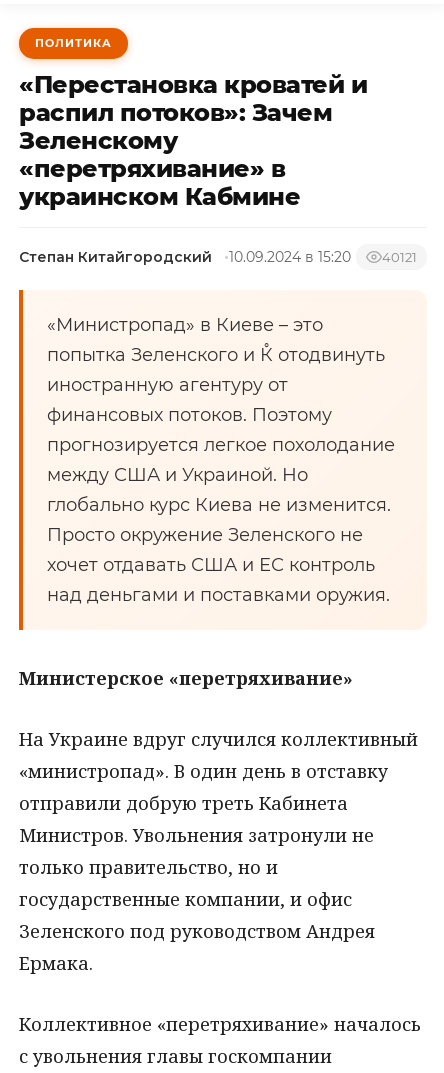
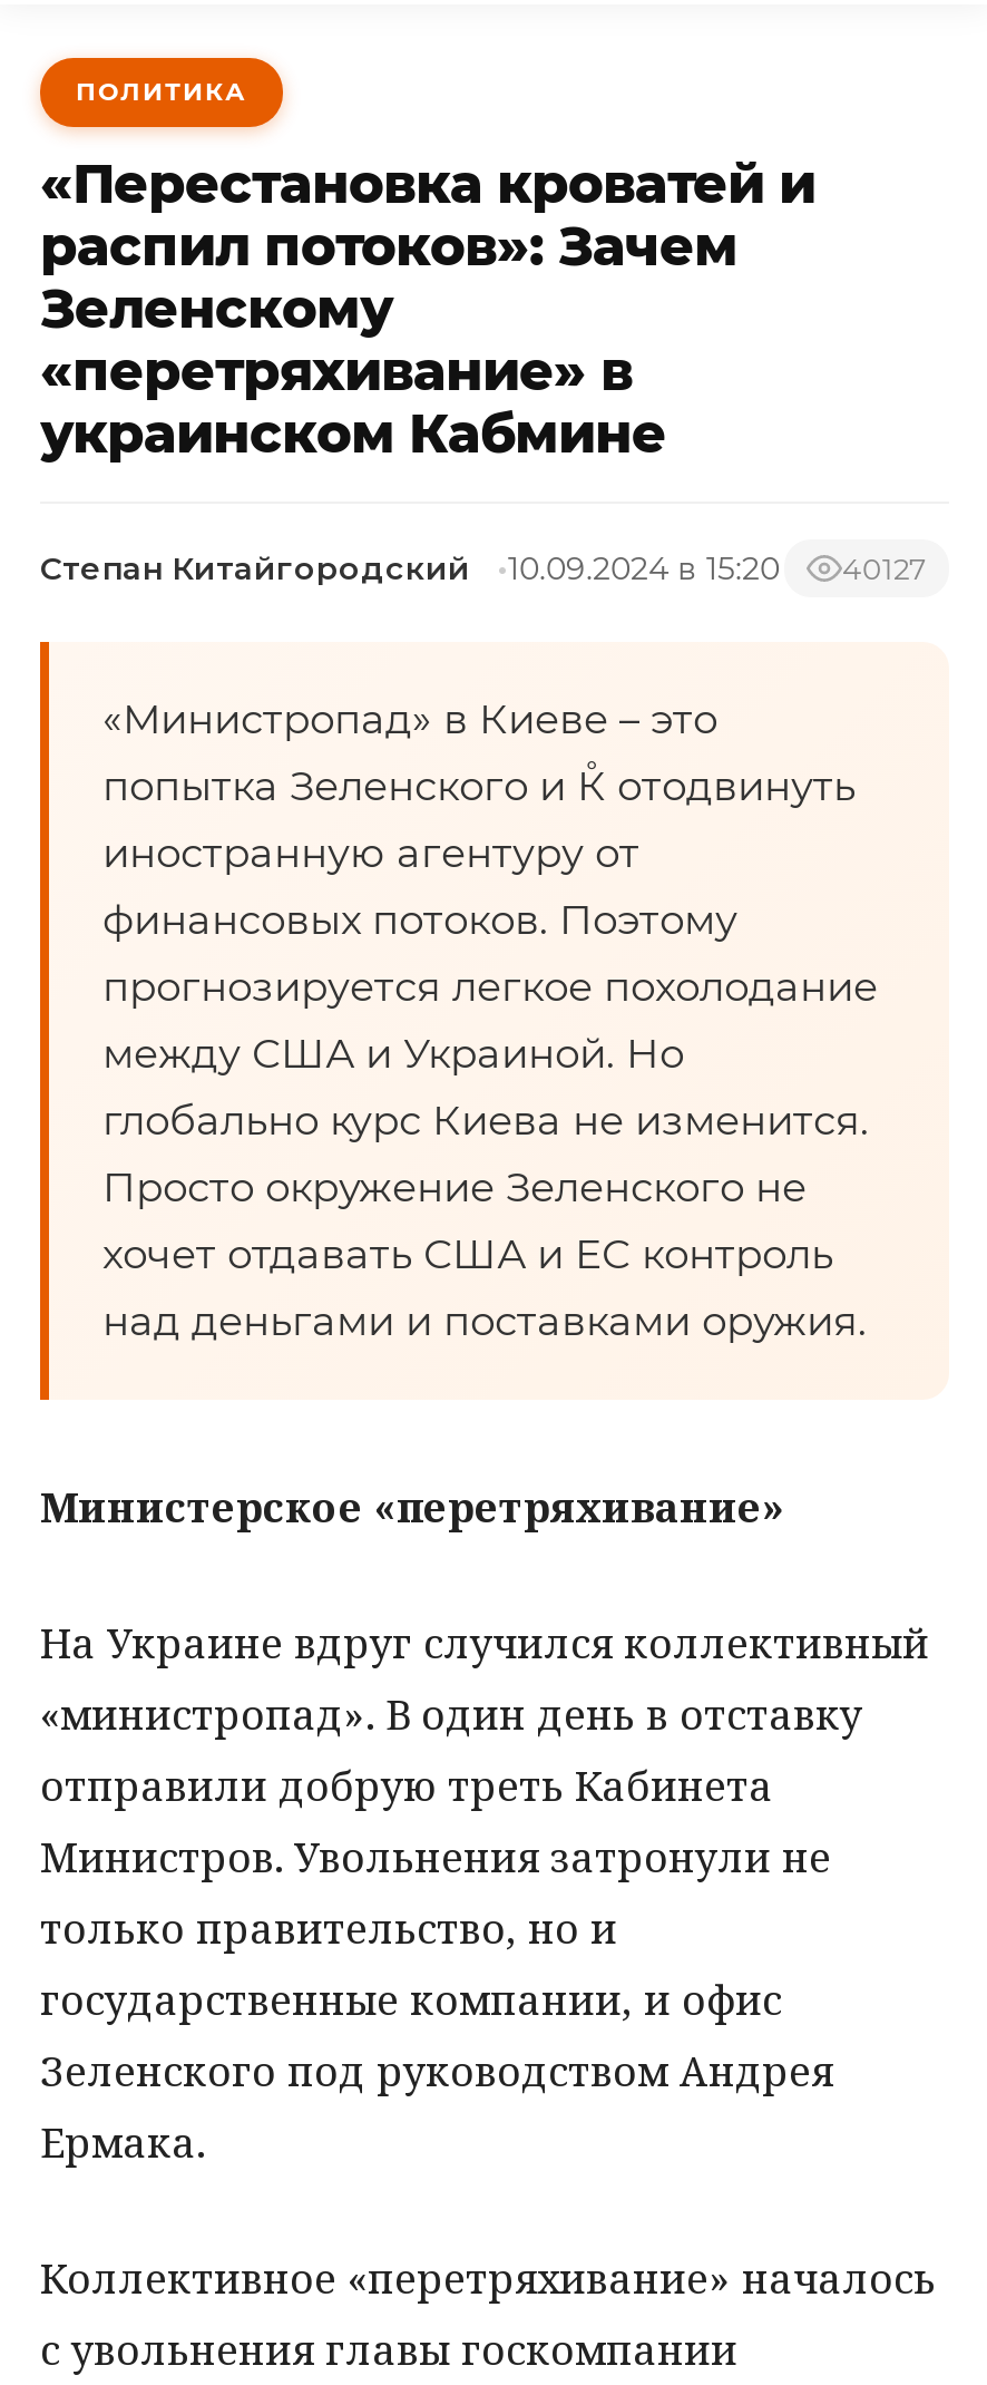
[19,247,417,265] Степан Китайгородский 10.09.2024 в 15:20 40121 -> [40,547,927,587] Степан Китайгородский 10.09.2024 в 15:20 40127

